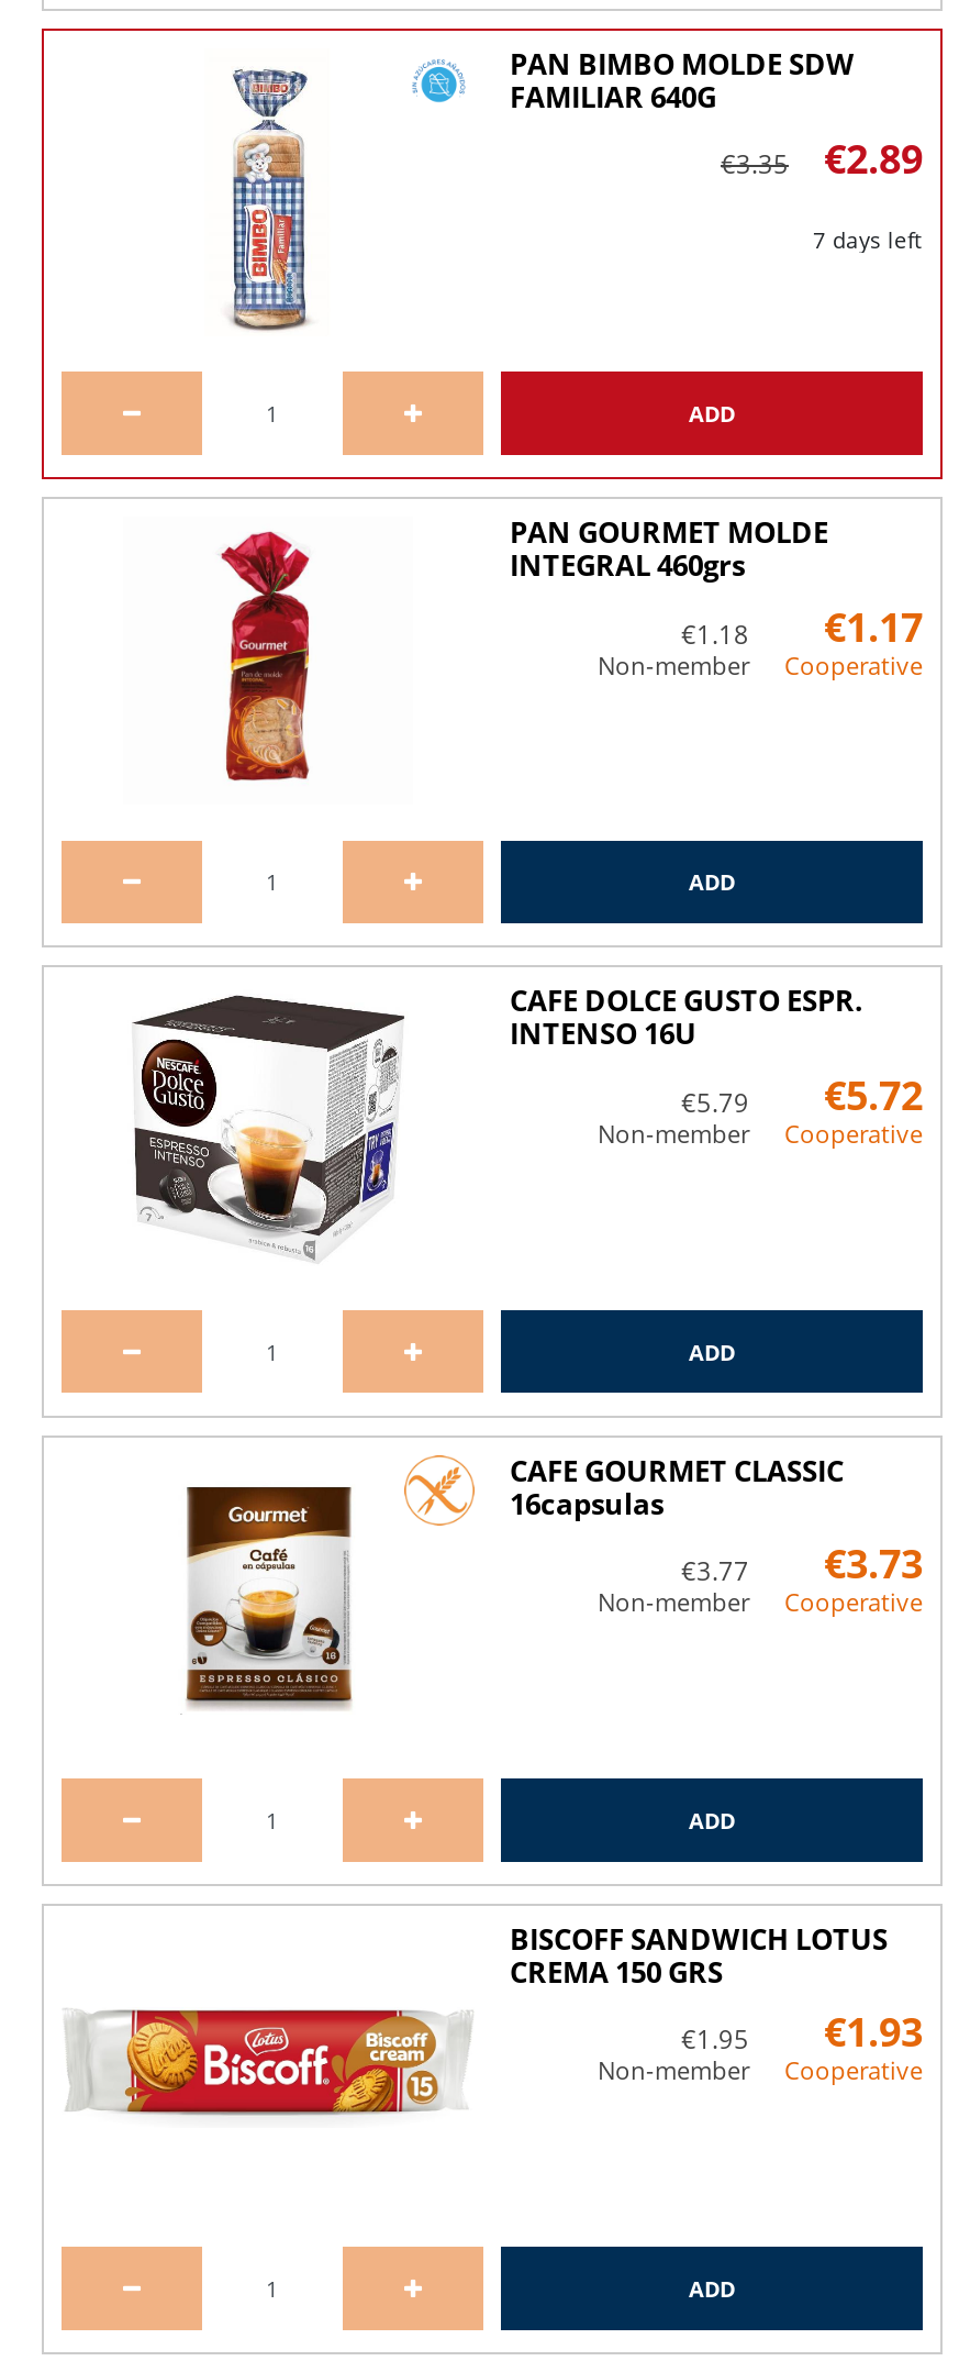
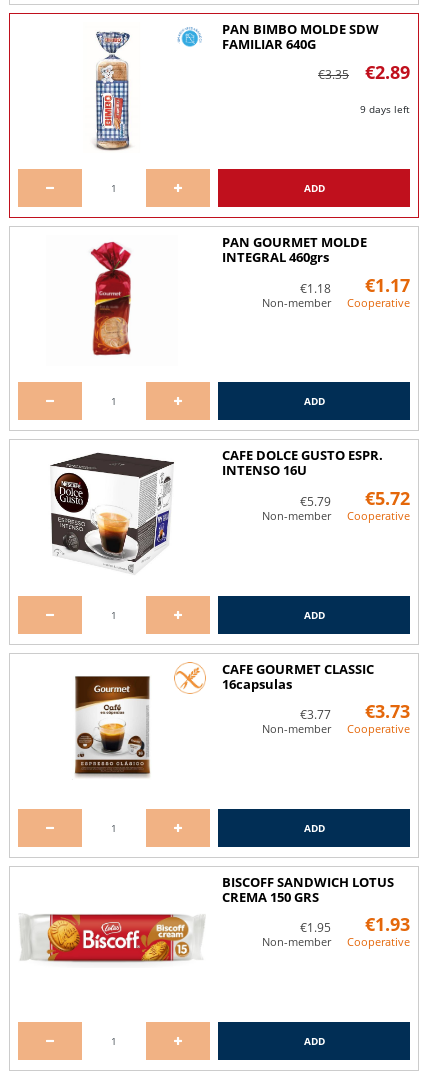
[813,224,923,254] 7 days left -> [360,102,410,116] 9 days left

